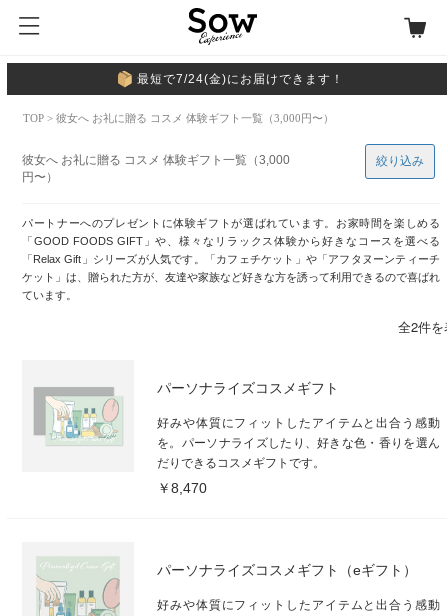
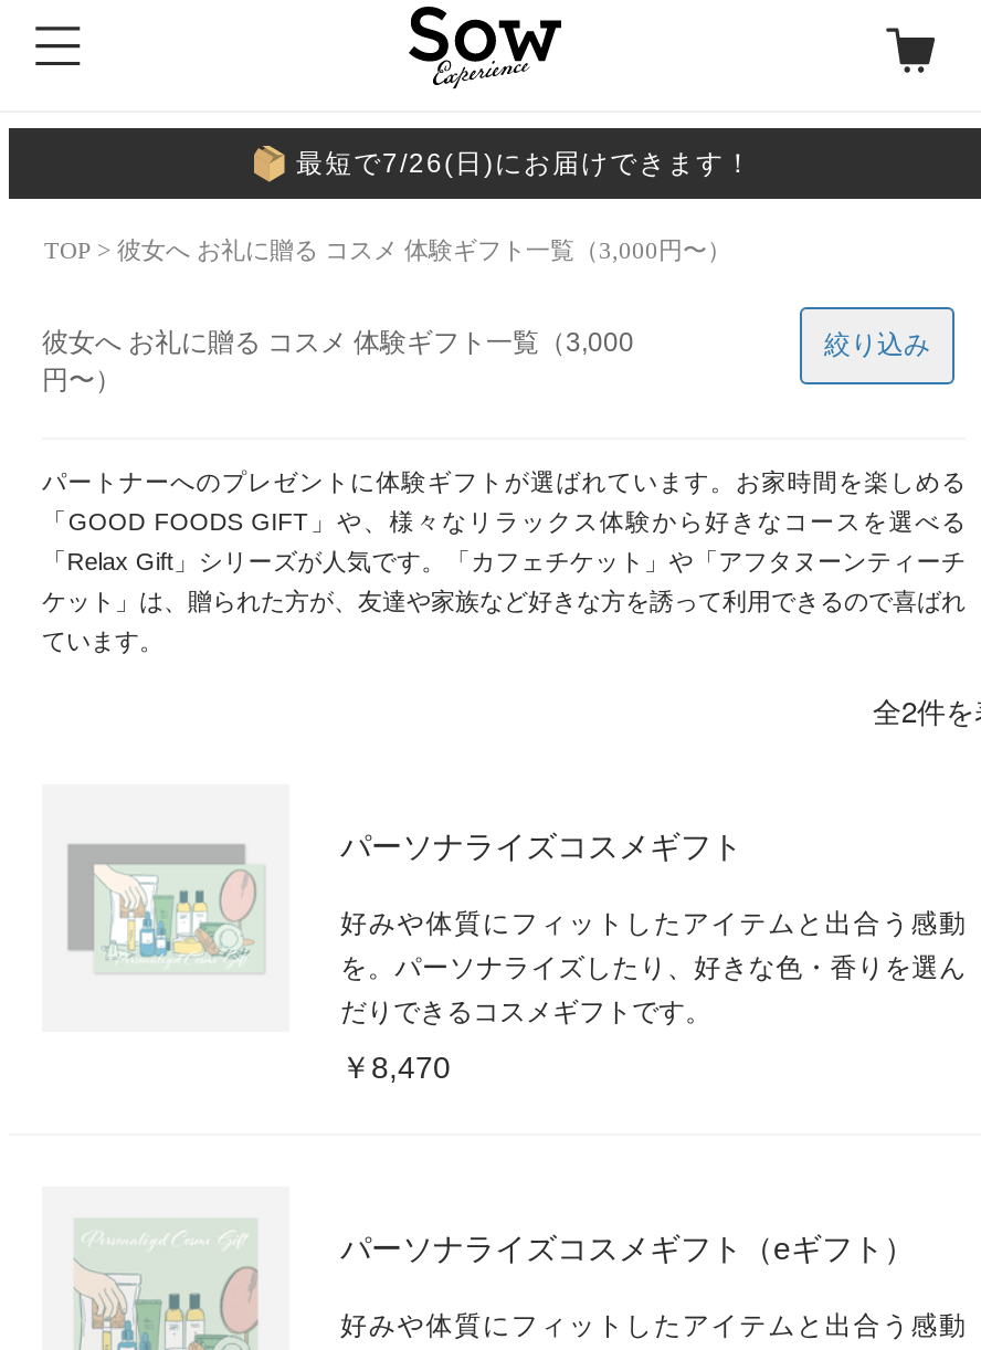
[137,72,344,86] 最短で7/24(金)にお届けできます！ -> [296,148,753,179] 最短で7/26(日)にお届けできます！

